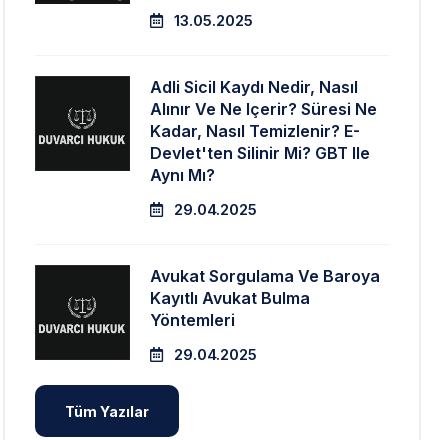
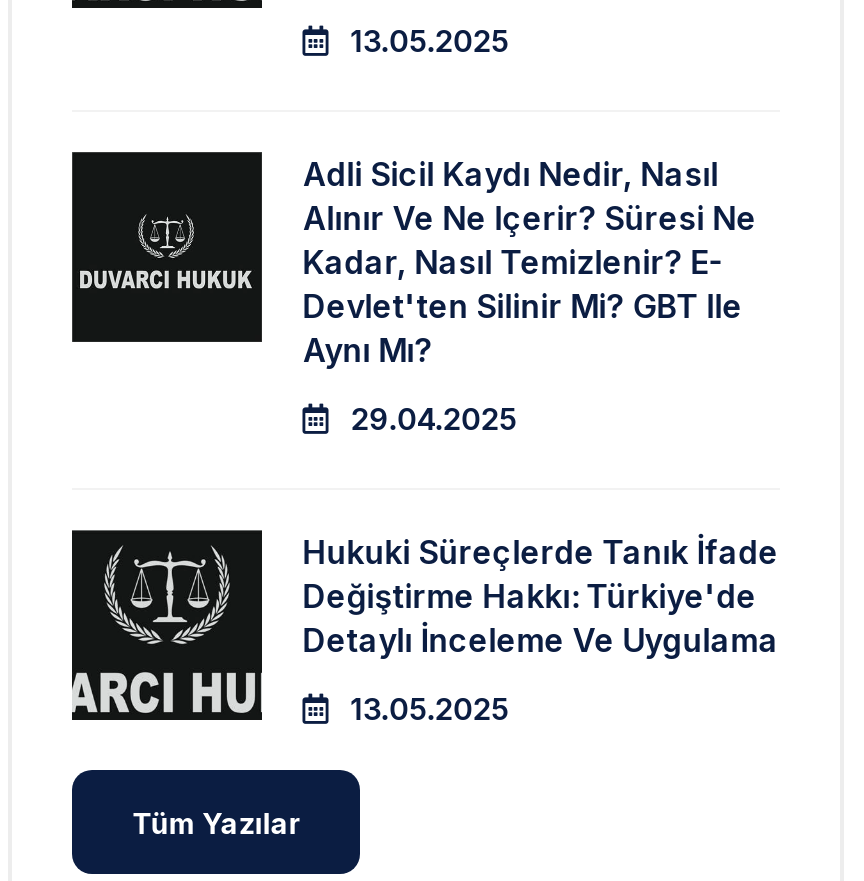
[34,266,380,356] [image] | Avukat Sorgulama Ve Baroya | Kayıtlı Avukat Bulma | Yöntemleri -> [72,532,778,714] [image] | Hukuki Süreçlerde Tanık İfade | Değiştirme Hakkı: Türkiye'de | Detaylı İnceleme Ve Uygulama
[170,345,257,364] 29.04.2025 -> [342,690,508,728] 13.05.2025

